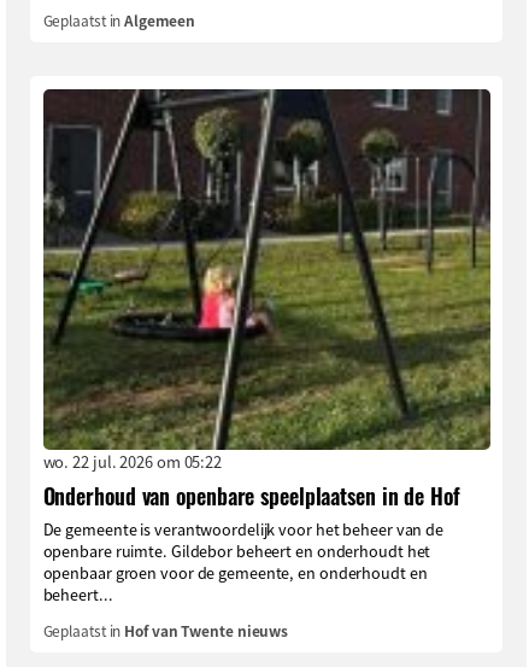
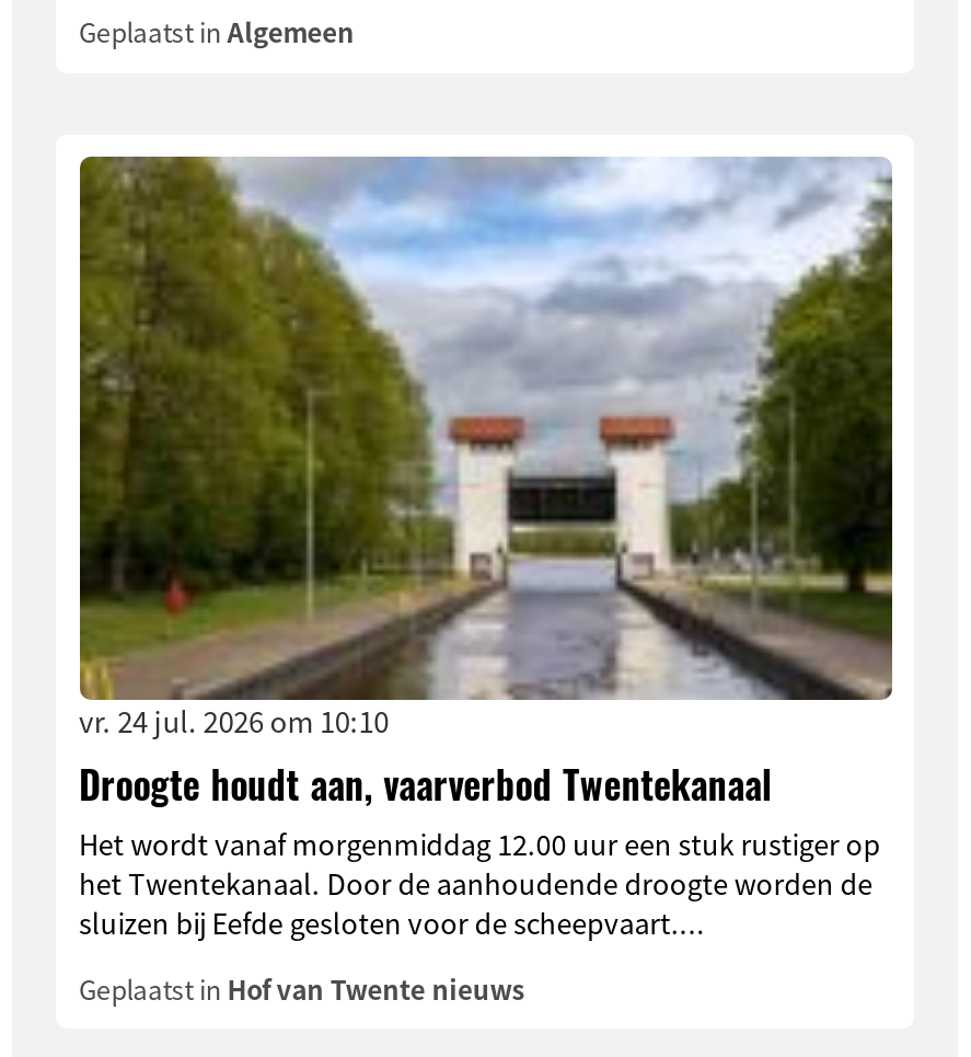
[43,88,492,606] [image] | wo. 22 jul. 2026 om 05:22 | Onderhoud van openbare speelplaatsen in de Hof | De gemeente is verantwoordelijk voor het beheer van de | openbare ruimte. Gildebor beheert en onderhoudt het | openbaar groen voor de gemeente, en onderhoudt en | beheert... -> [79,154,894,944] [image] | vr. 24 jul. 2026 om 10:10 | Droogte houdt aan, vaarverbod Twentekanaal | Het wordt vanaf morgenmiddag 12.00 uur een stuk rustiger op | het Twentekanaal. Door de aanhoudende droogte worden de | sluizen bij Eefde gesloten voor de scheepvaart....

